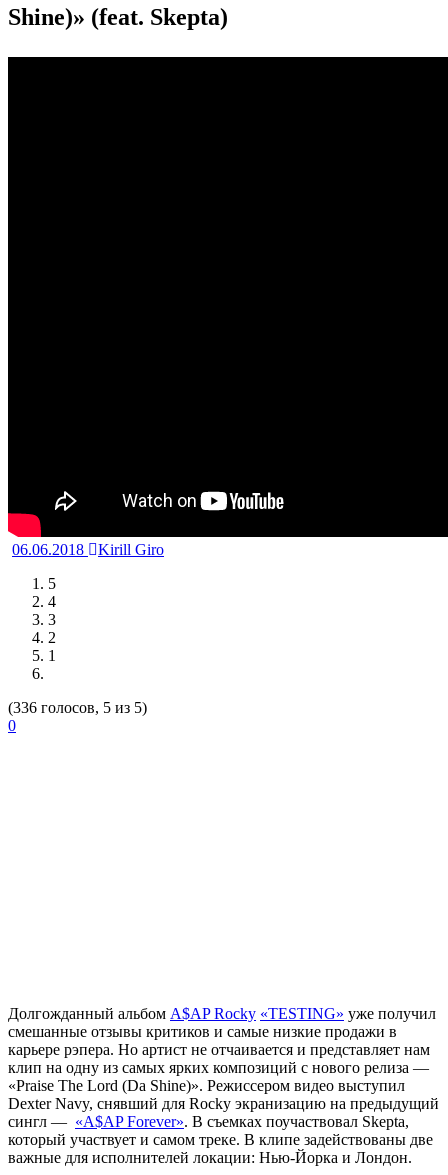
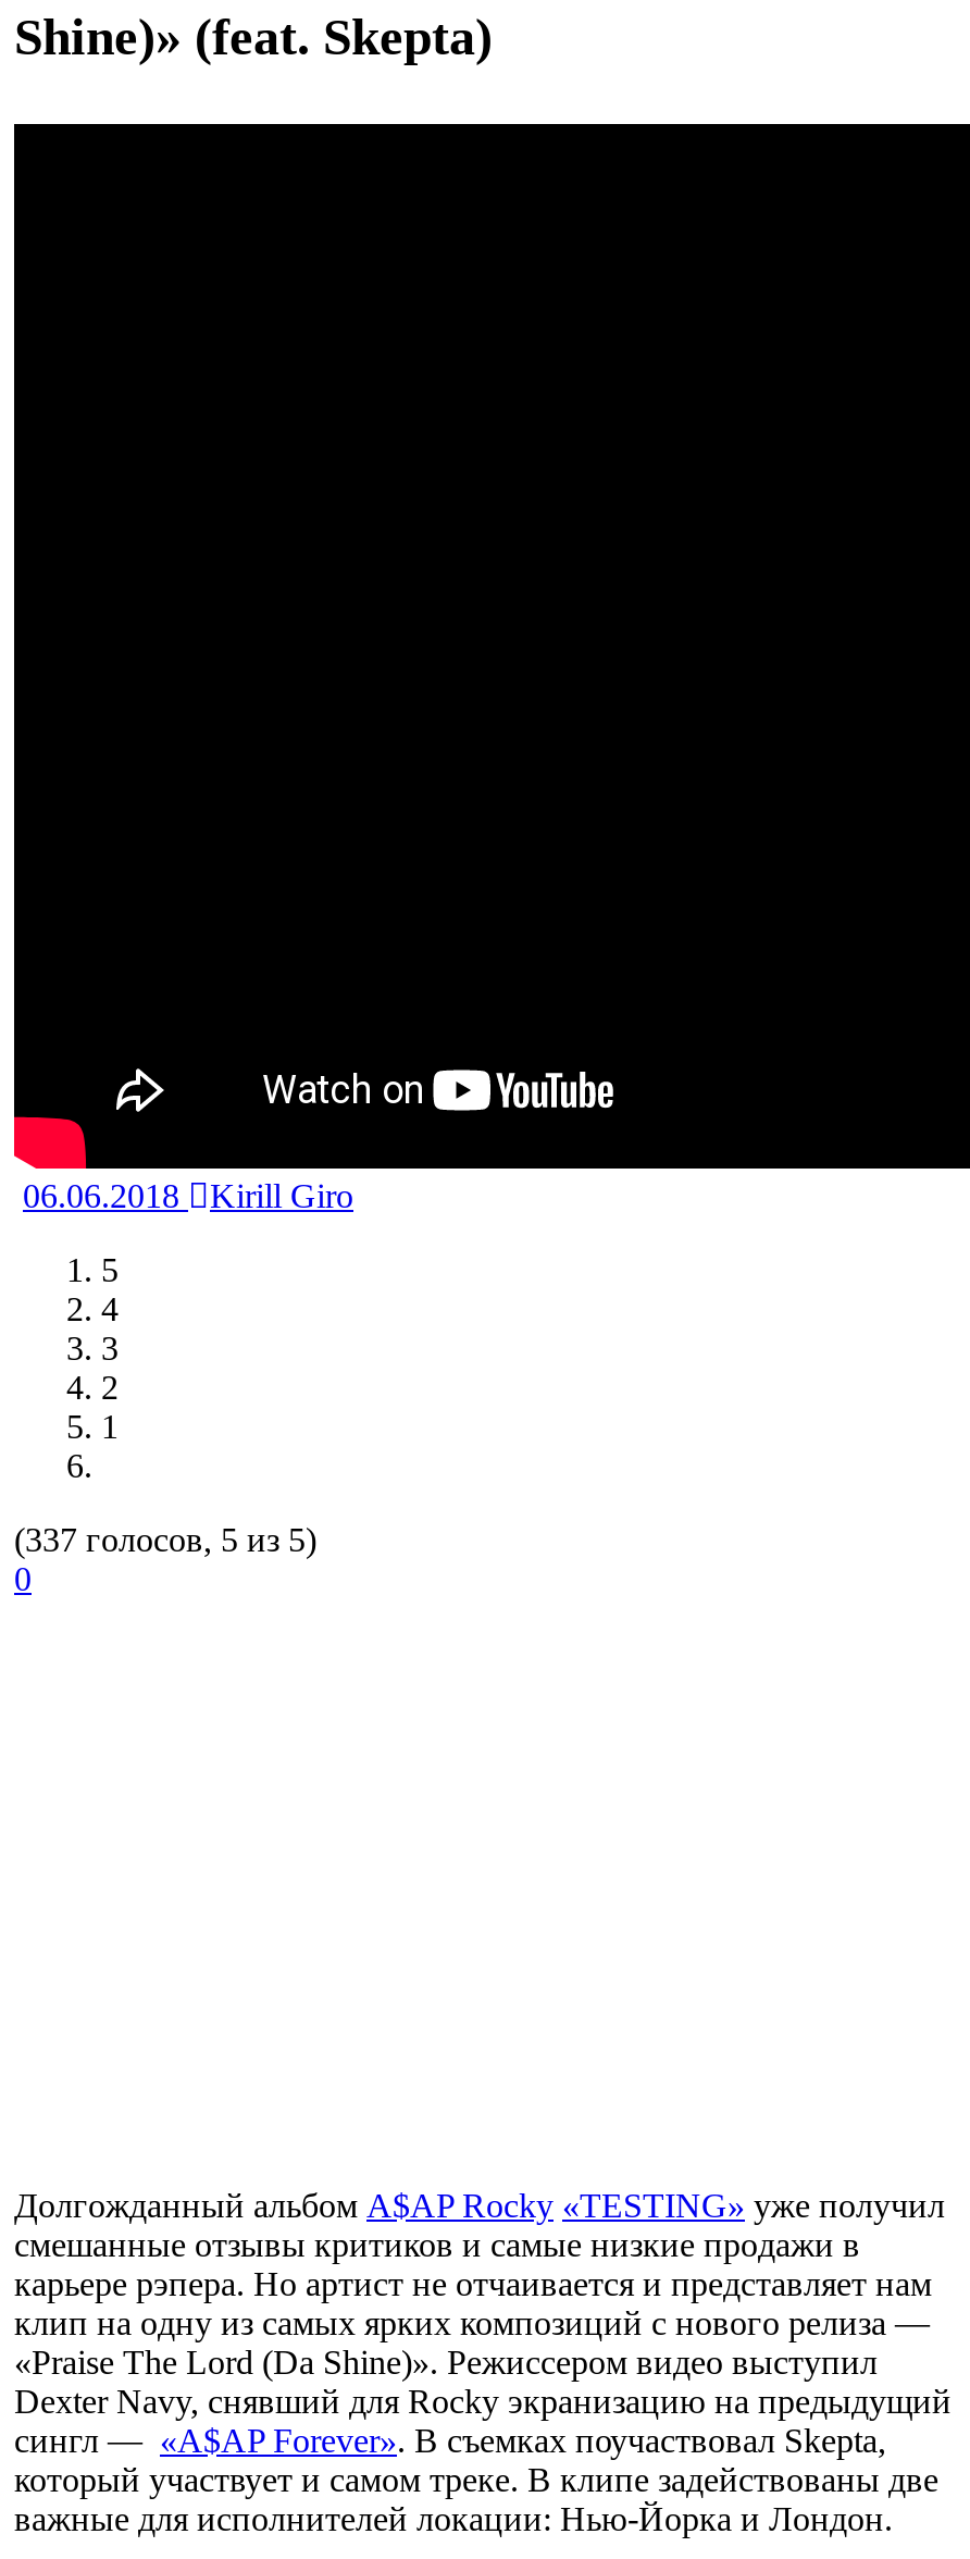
[8,699,147,716] (336 голосов, 5 из 5) -> [14,1521,316,1558] (337 голосов, 5 из 5)

